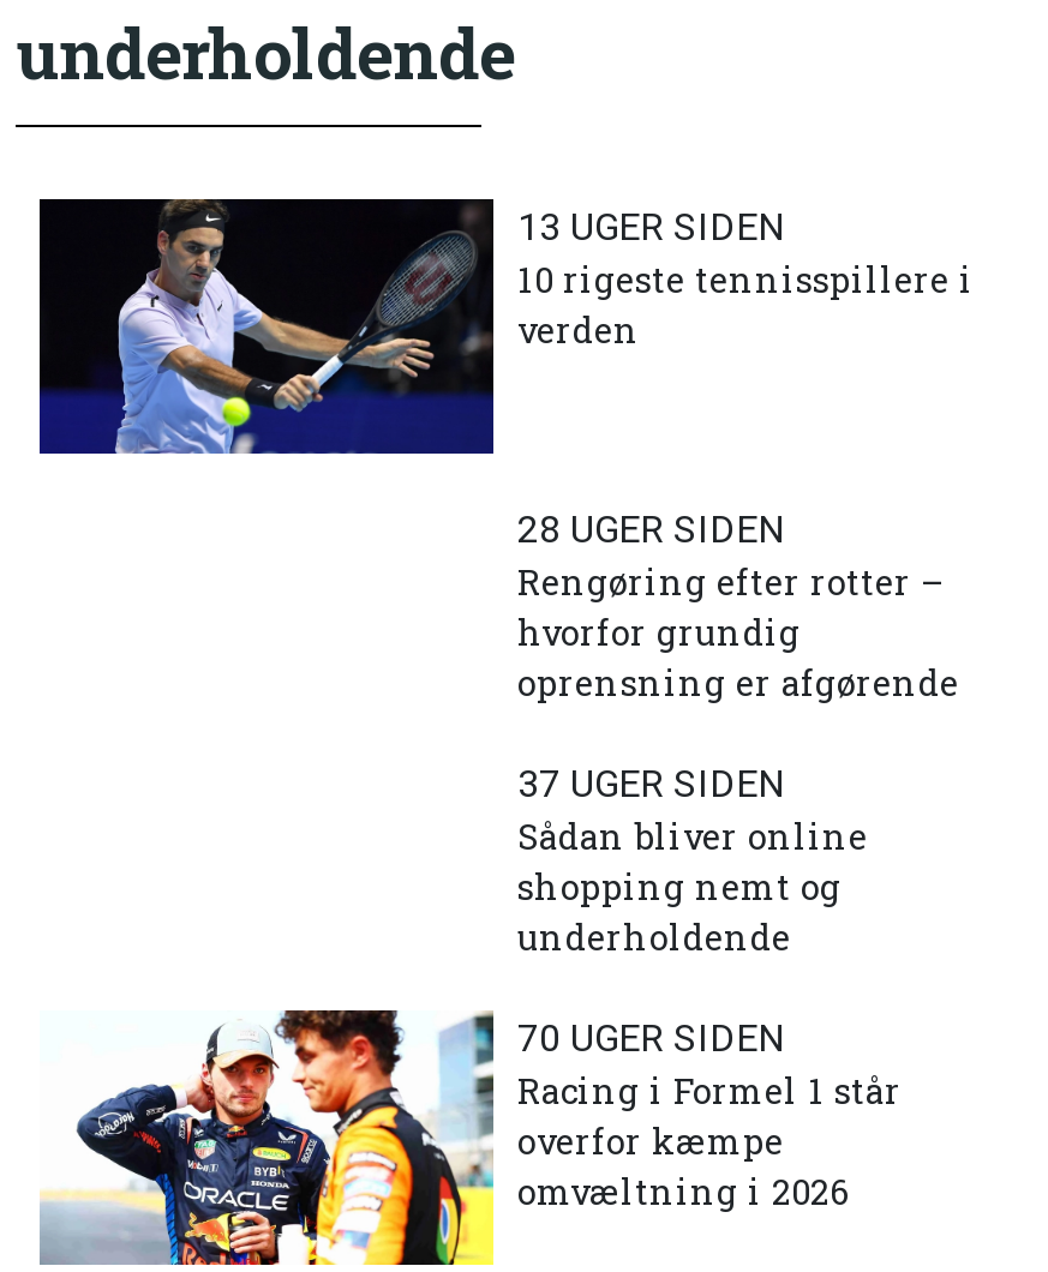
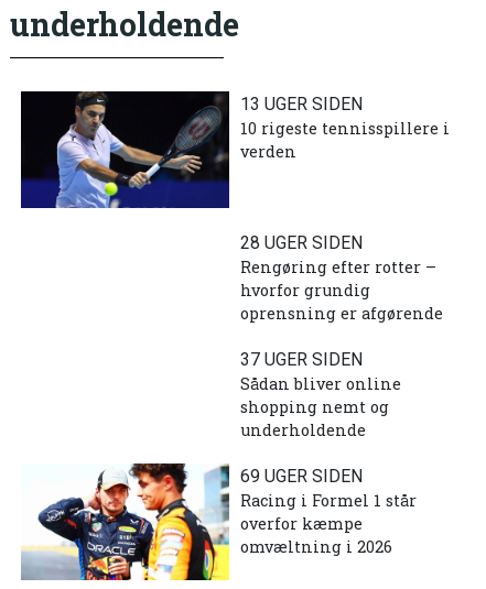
[517,1015,784,1061] 70 UGER SIDEN -> [240,466,363,487] 69 UGER SIDEN

